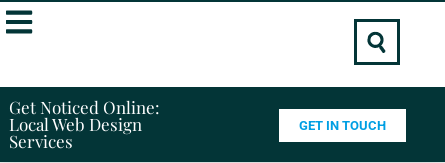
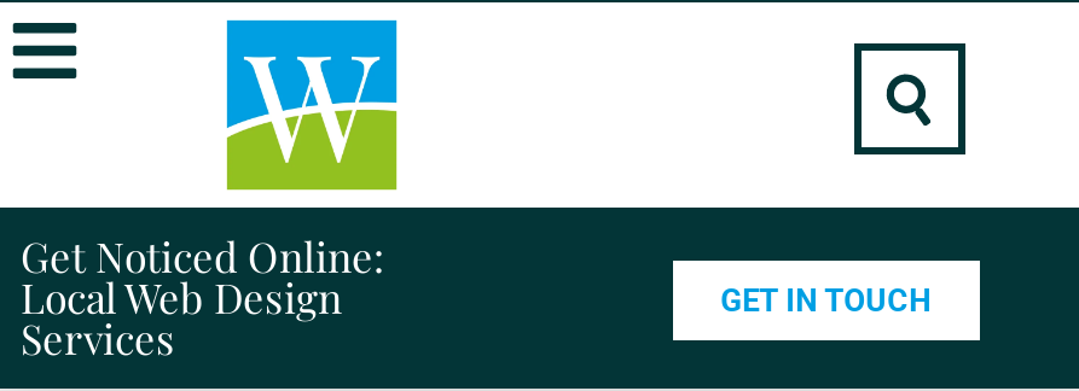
none -> [224,17,400,193] [image]

